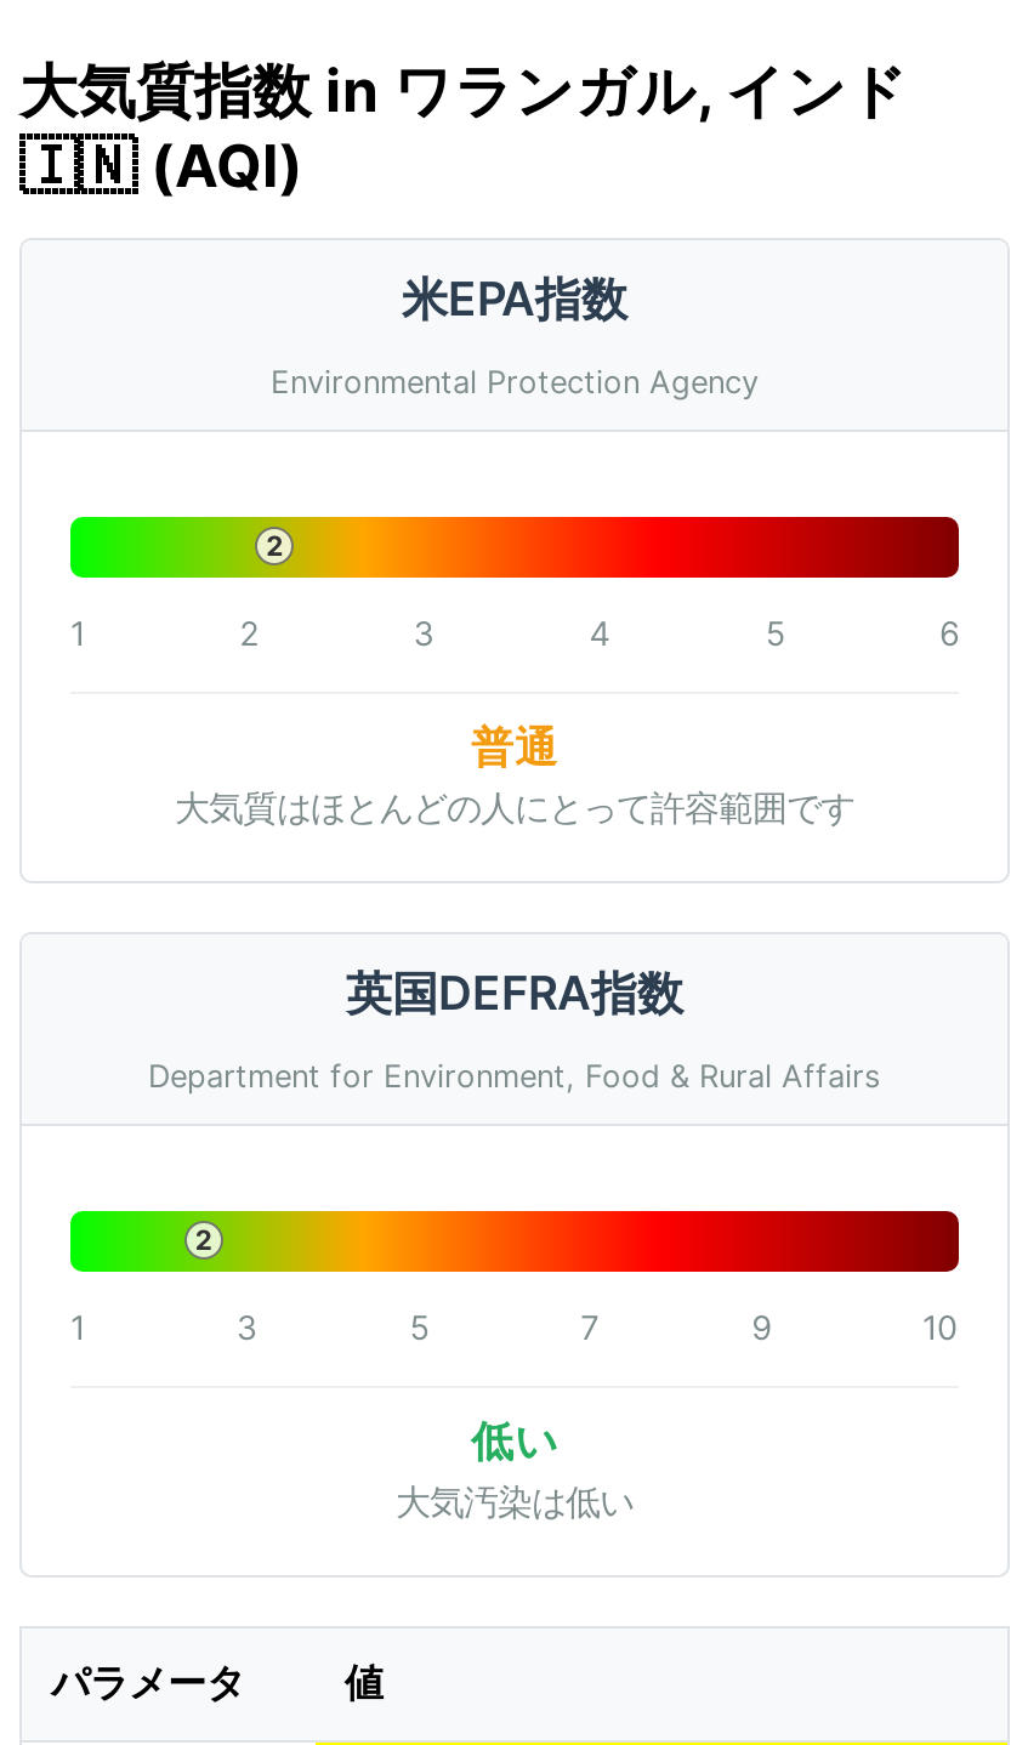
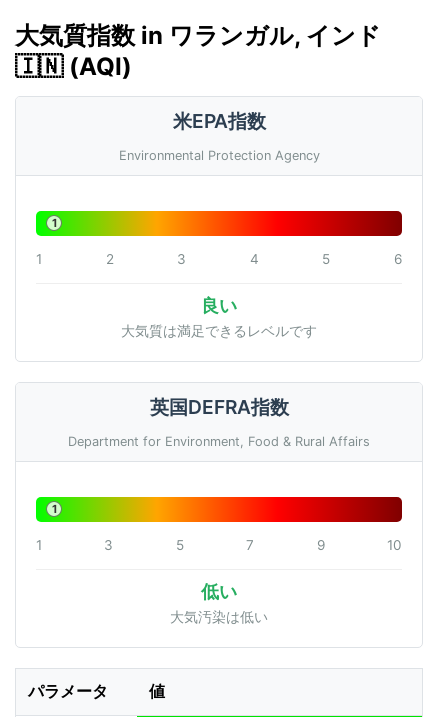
[266,530,283,564] 2 -> [52,216,57,230] 1
[175,720,854,827] 普通 | 大気質はほとんどの人にとって許容範囲です -> [121,295,317,339] 良い | 大気質は満足できるレベルです
[195,1223,212,1257] 2 -> [52,502,57,516] 1

